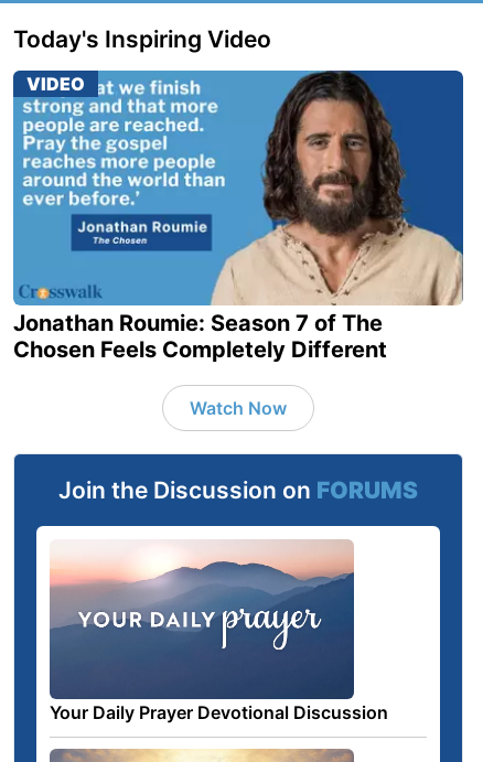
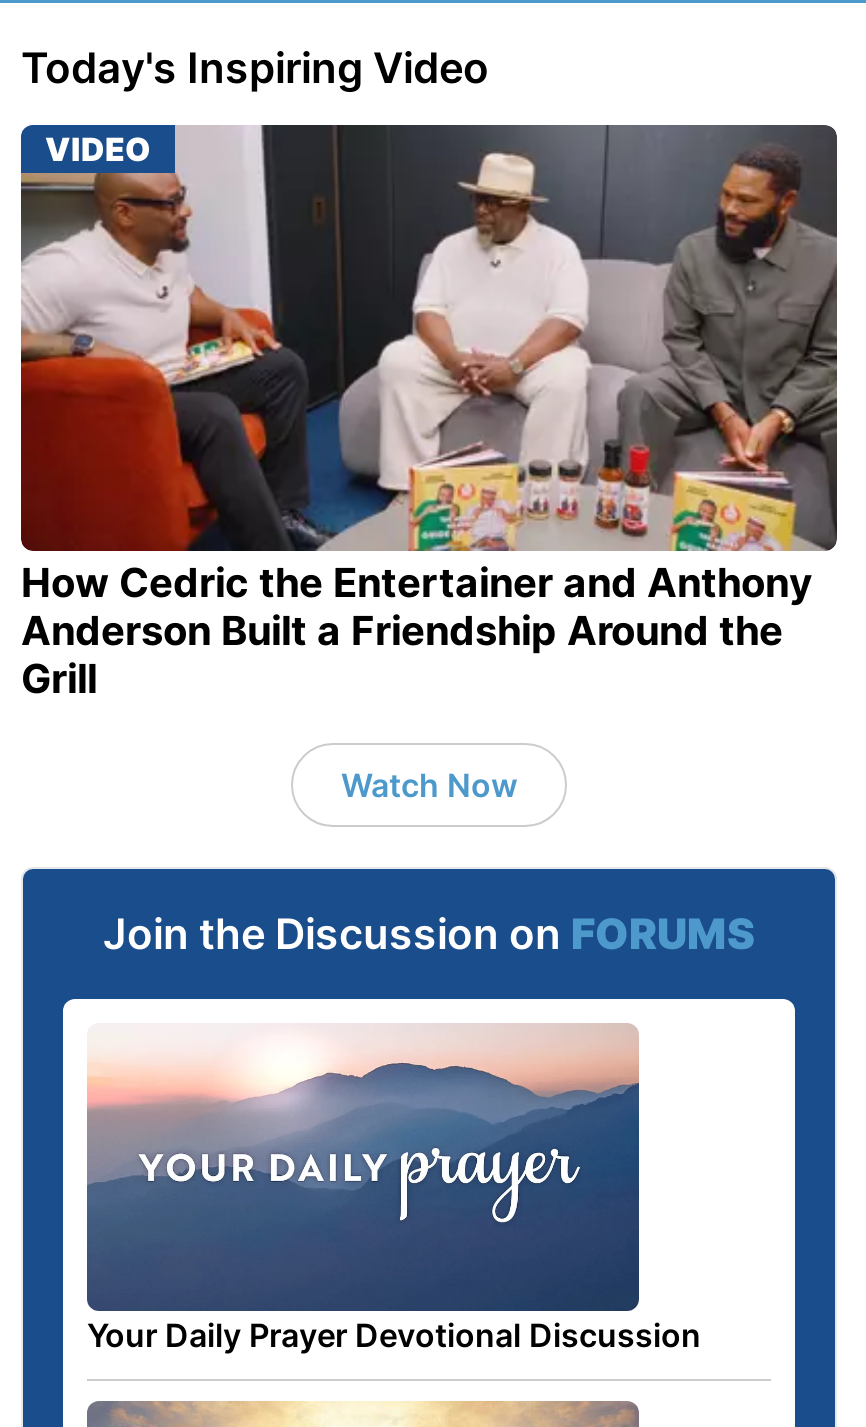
[12,69,463,363] [image] | Jonathan Roumie: Season 7 of The | Chosen Feels Completely Different -> [19,123,839,703] [image] | How Cedric the Entertainer and Anthony | Anderson Built a Friendship Around the | Grill

